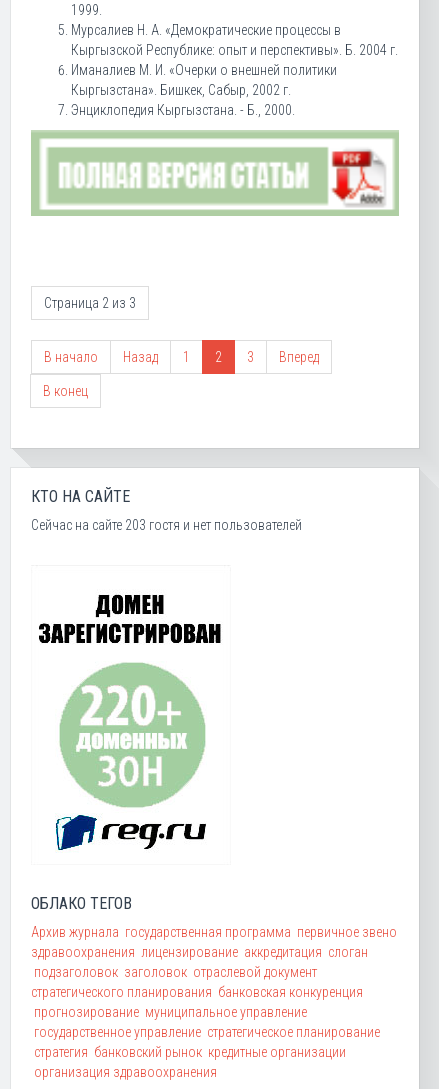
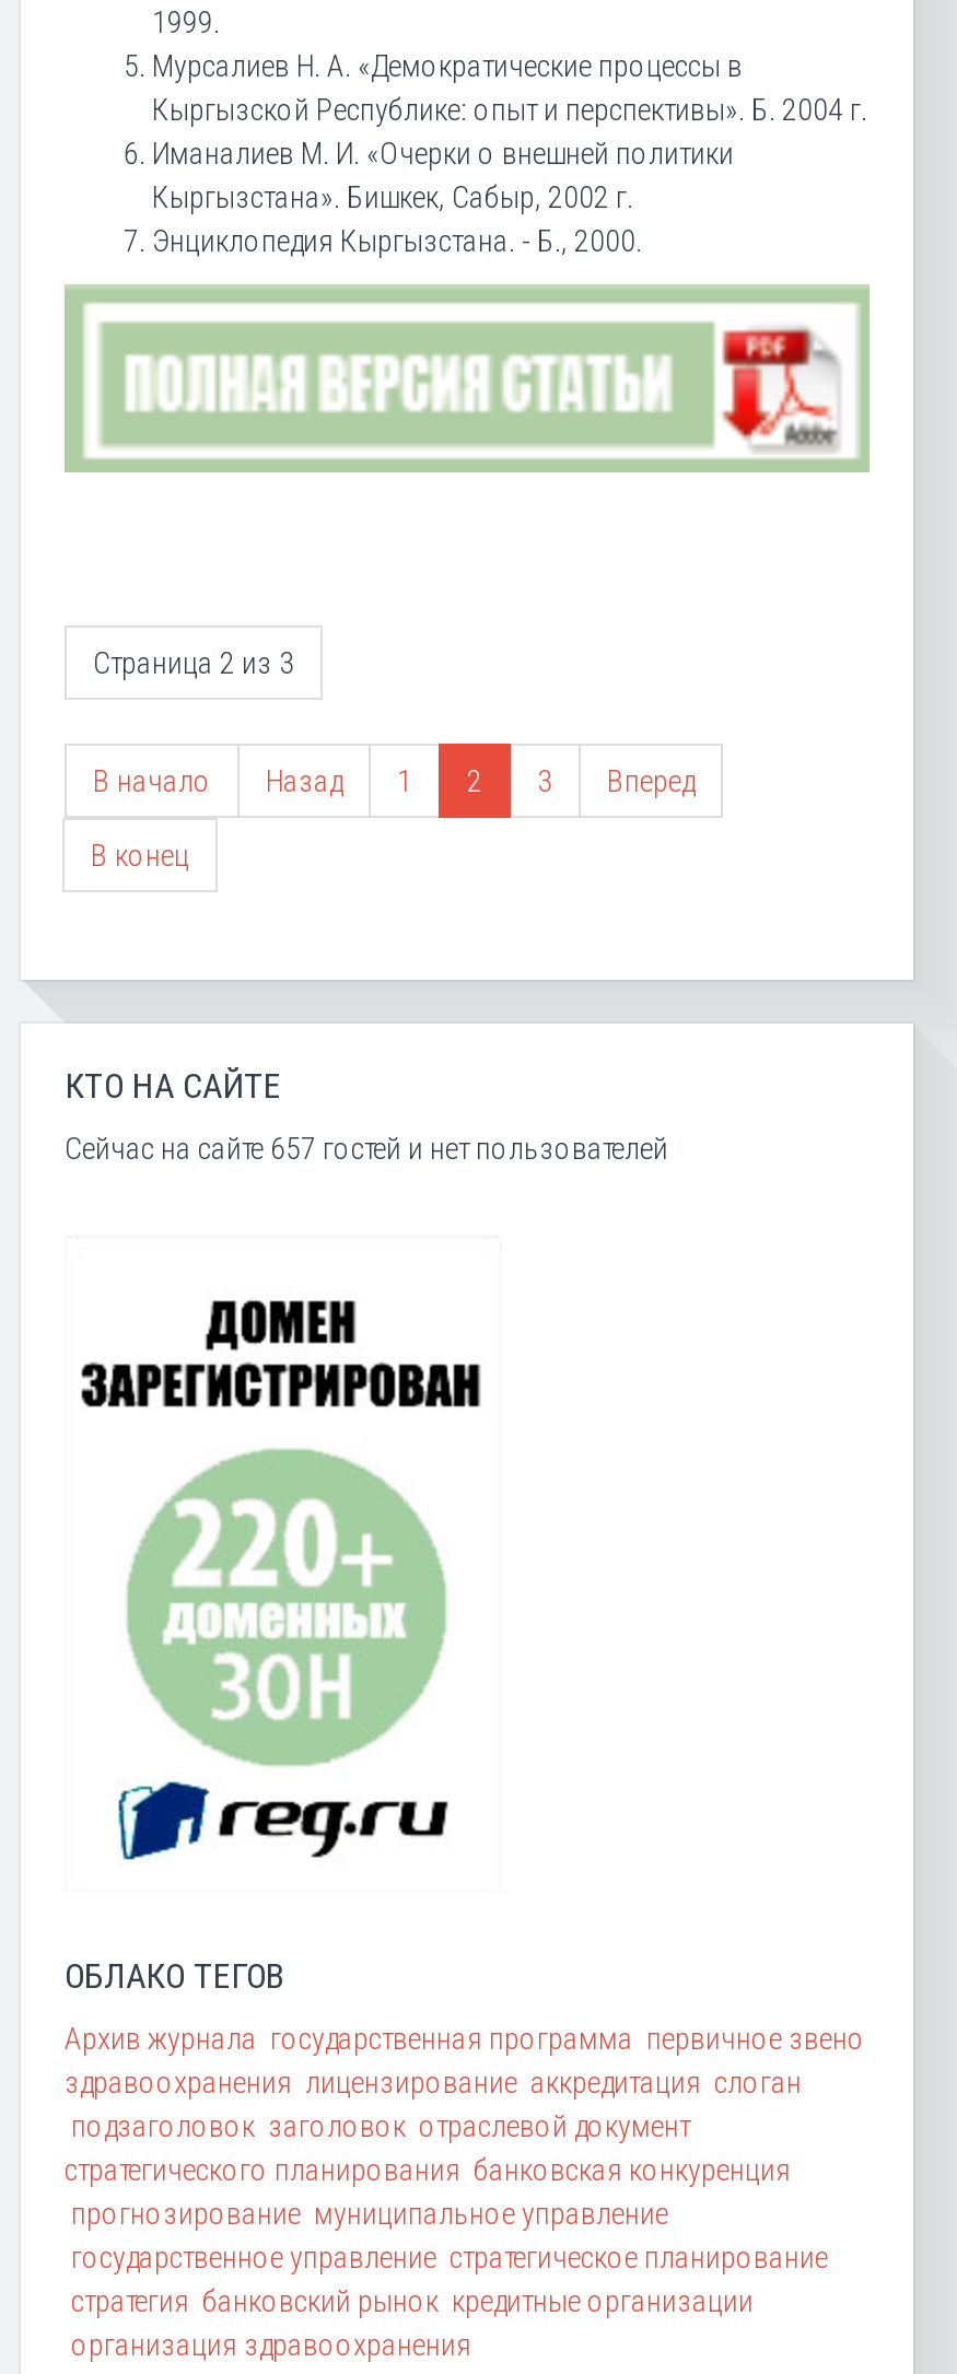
[31,517,302,533] Сейчас на сайте 203 гостя и нет пользователей -> [65,1131,668,1166] Сейчас на сайте 657 гостей и нет пользователей

